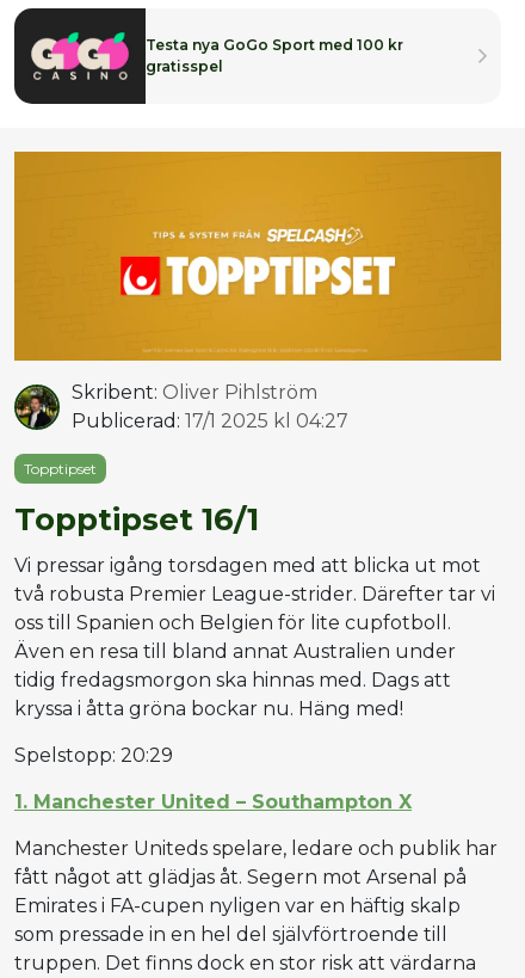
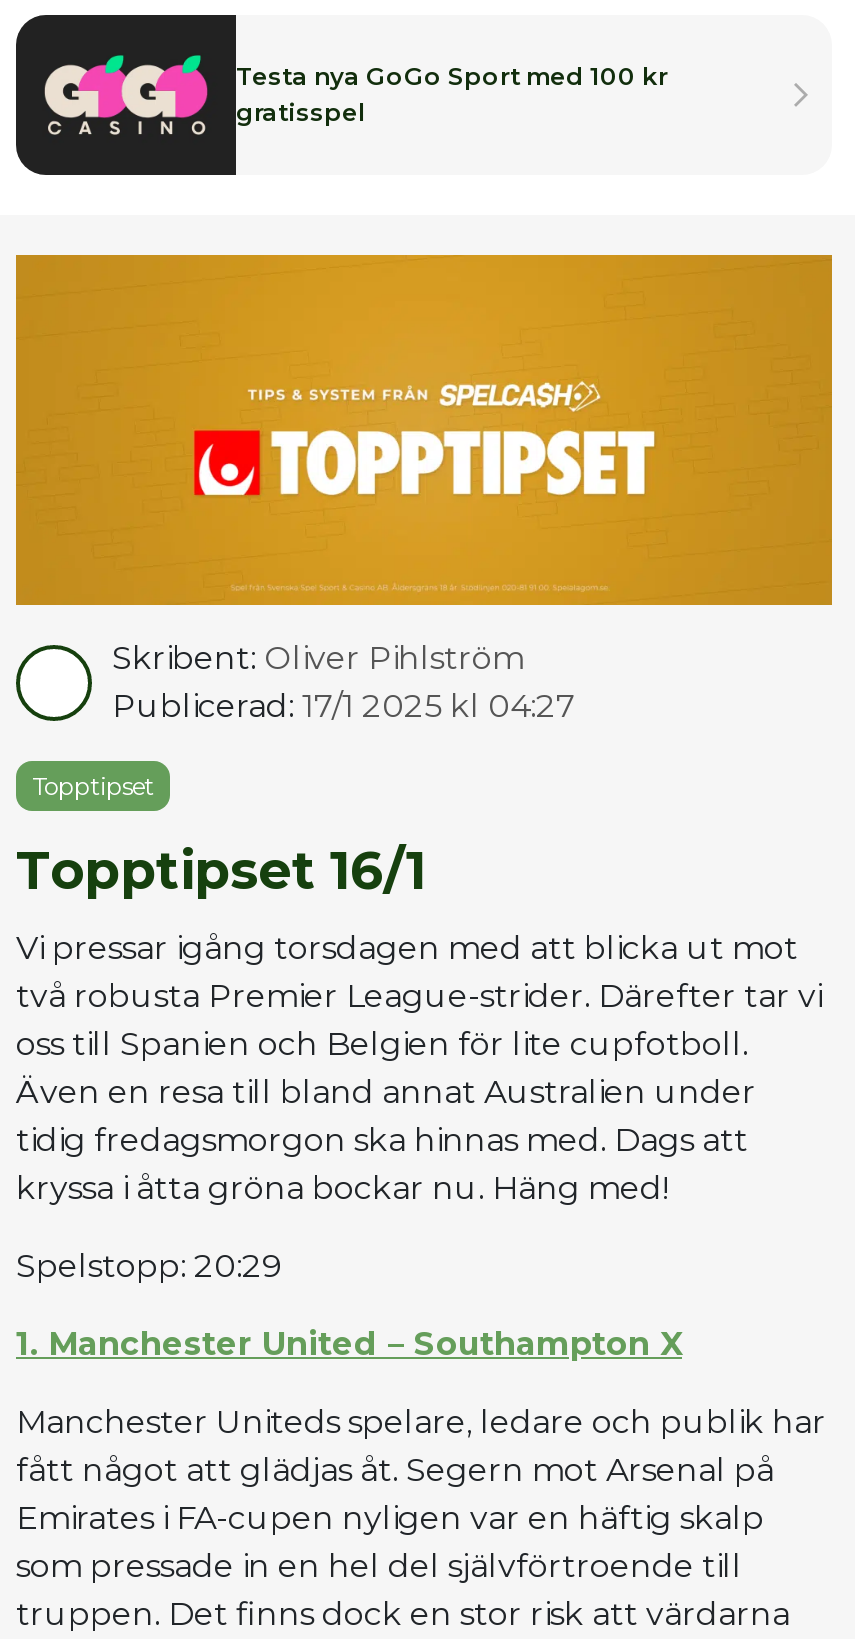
[16,386,58,429] [image] -> [20,649,88,717] [image]

